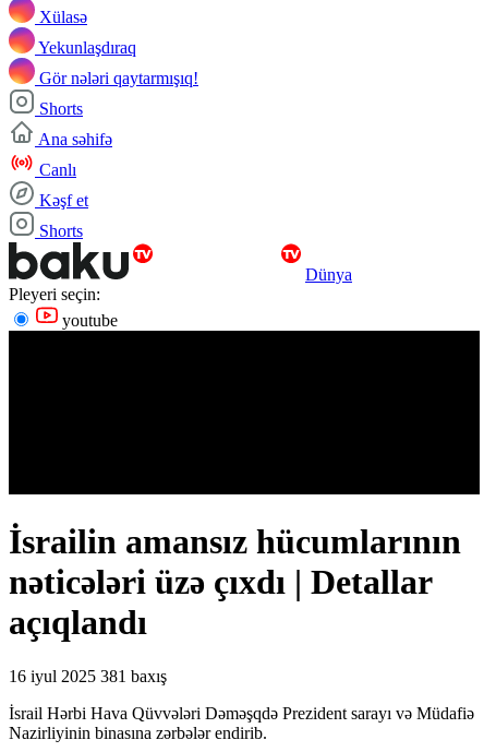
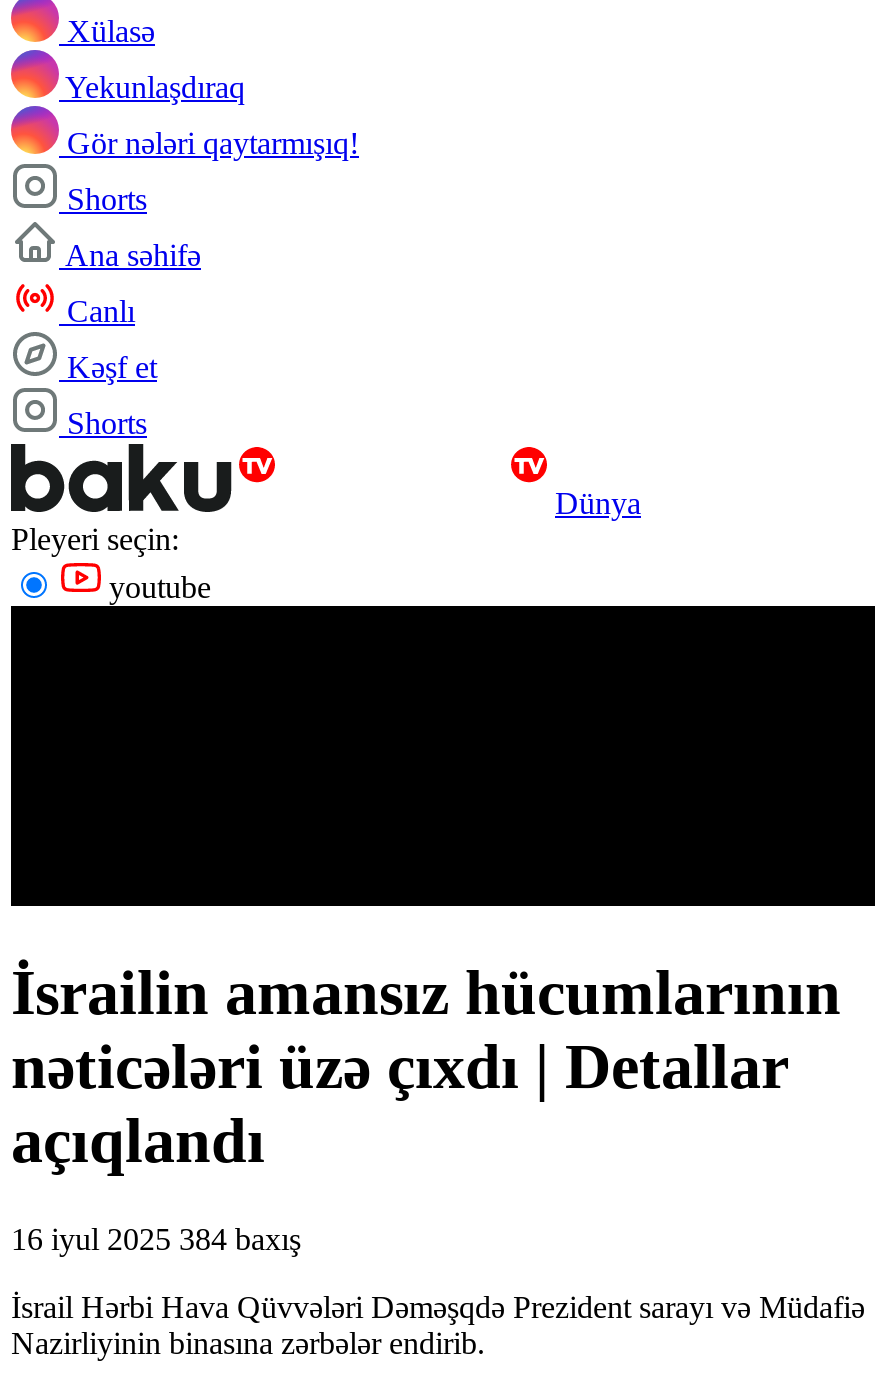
[9,667,167,685] 16 iyul 2025 381 baxış -> [11,1222,301,1256] 16 iyul 2025 384 baxış

